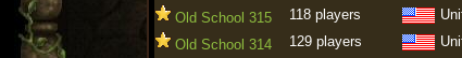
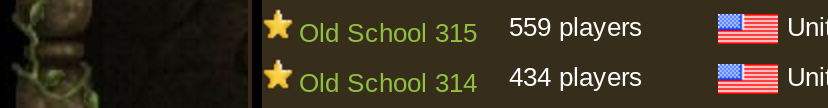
[174,6,360,26] Old School 315 118 players -> [299,12,643,48] Old School 315 559 players
[174,33,361,53] Old School 314 129 players -> [299,62,643,98] Old School 314 434 players

